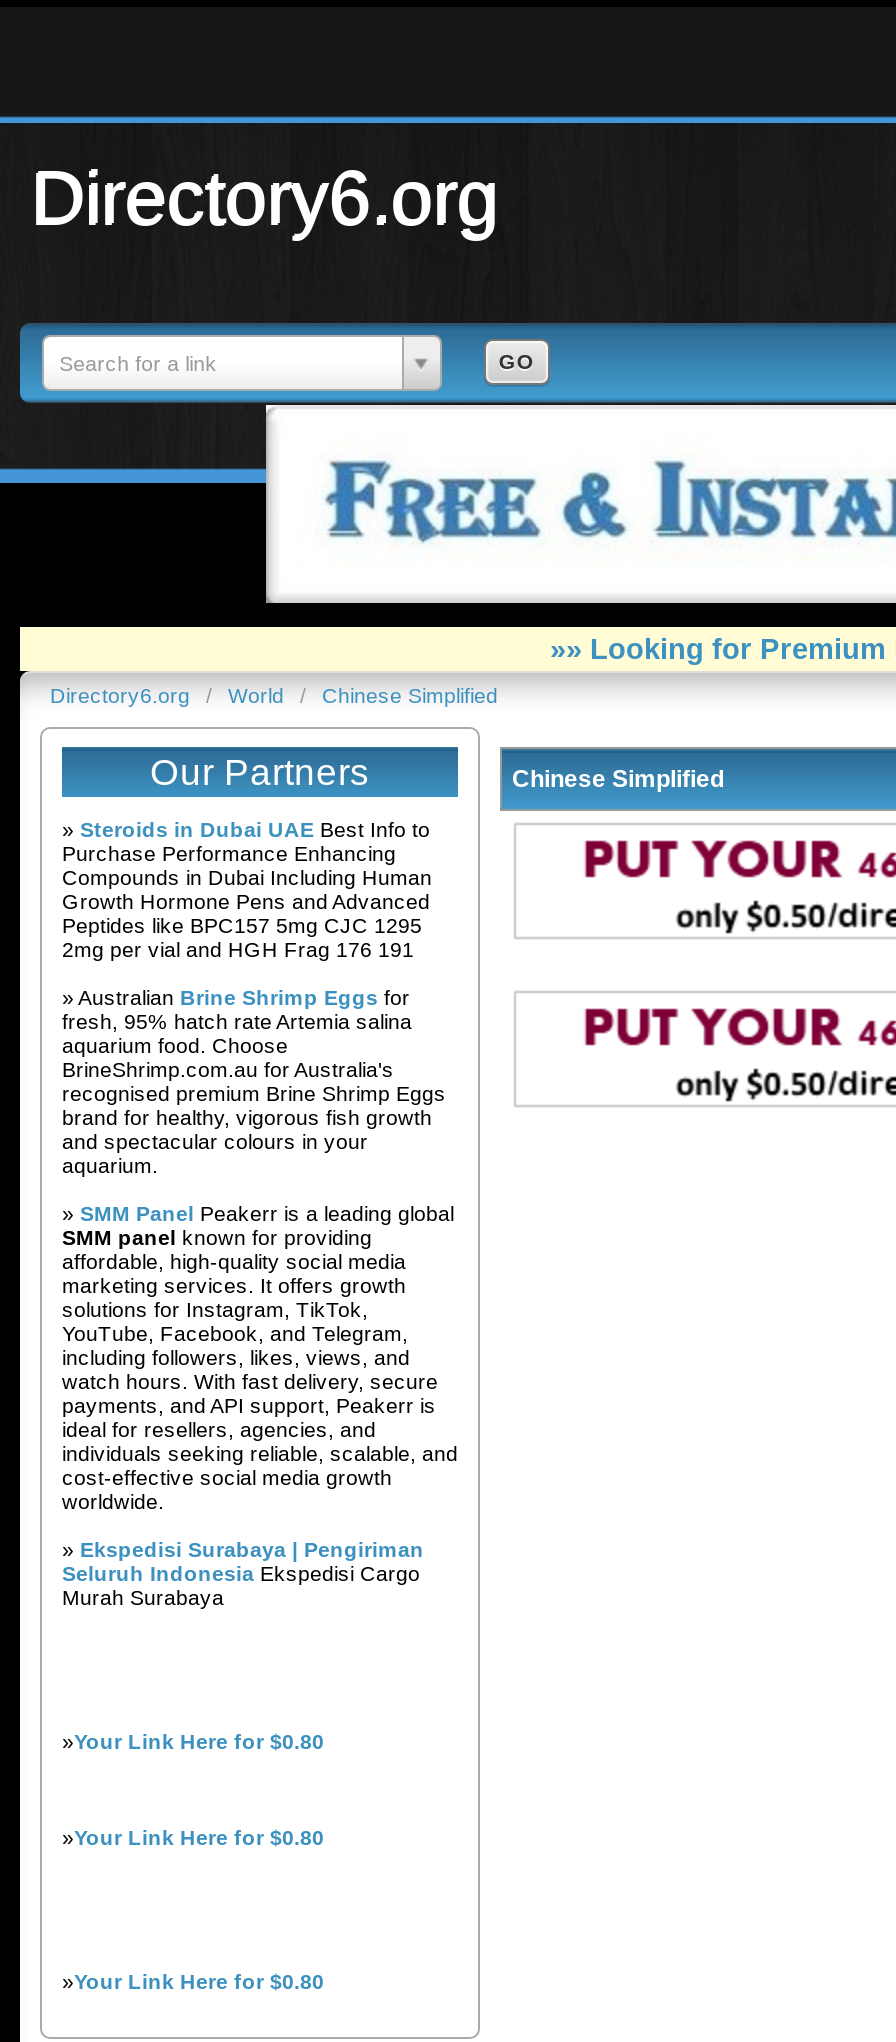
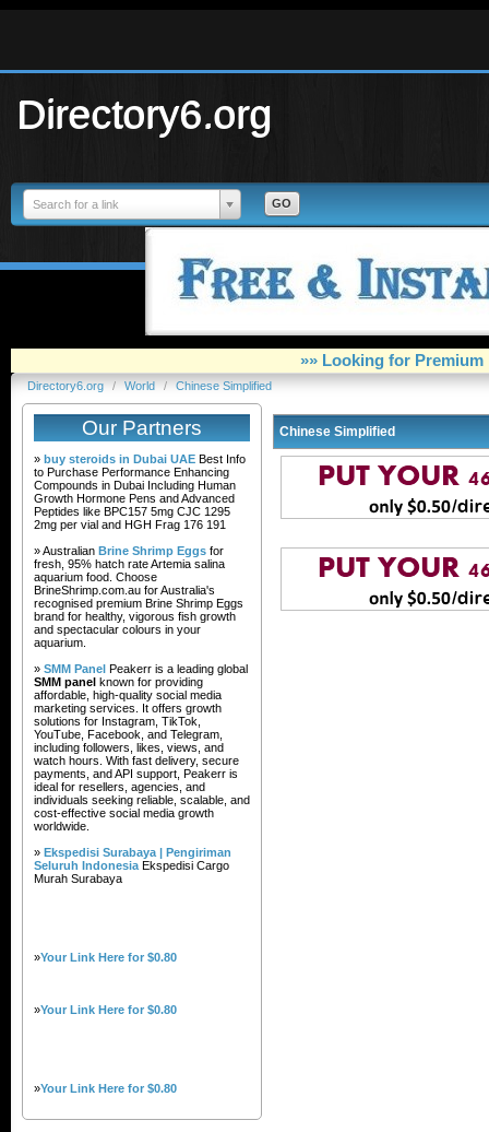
[62,817,430,865] » Steroids in Dubai UAE Best Info to | Purchase Performance Enhancing -> [34,452,246,479] » buy steroids in Dubai UAE Best Info | to Purchase Performance Enhancing

